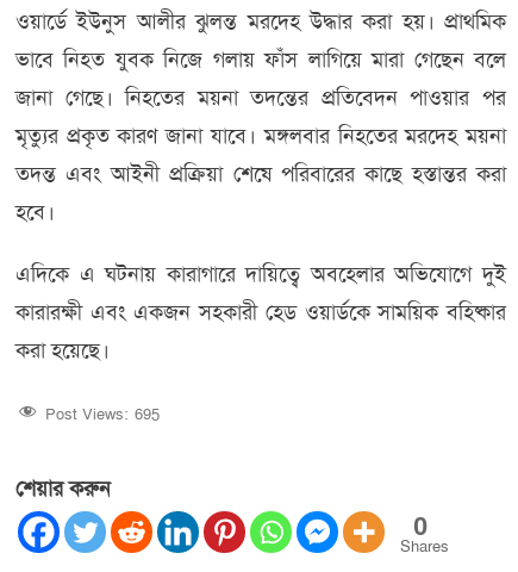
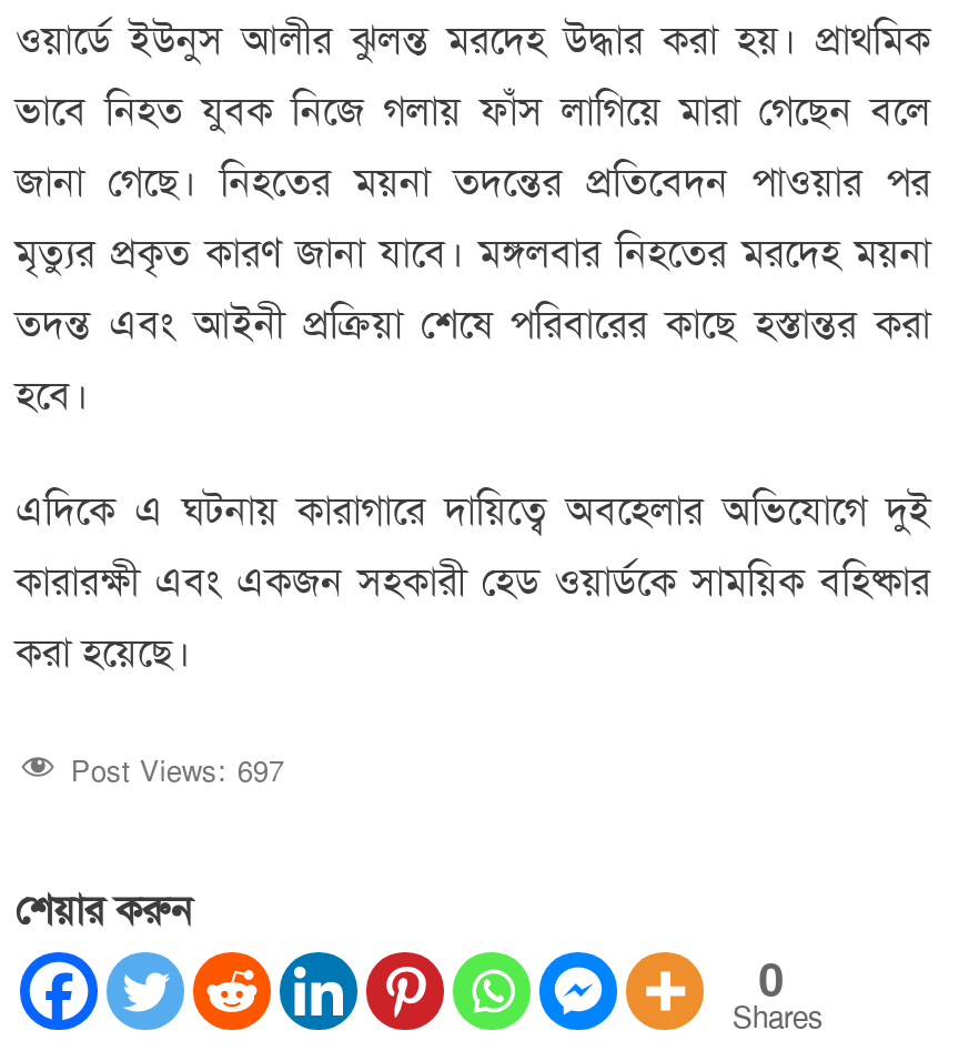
[45,404,159,424] Post Views: 695 -> [71,752,284,790] Post Views: 697

